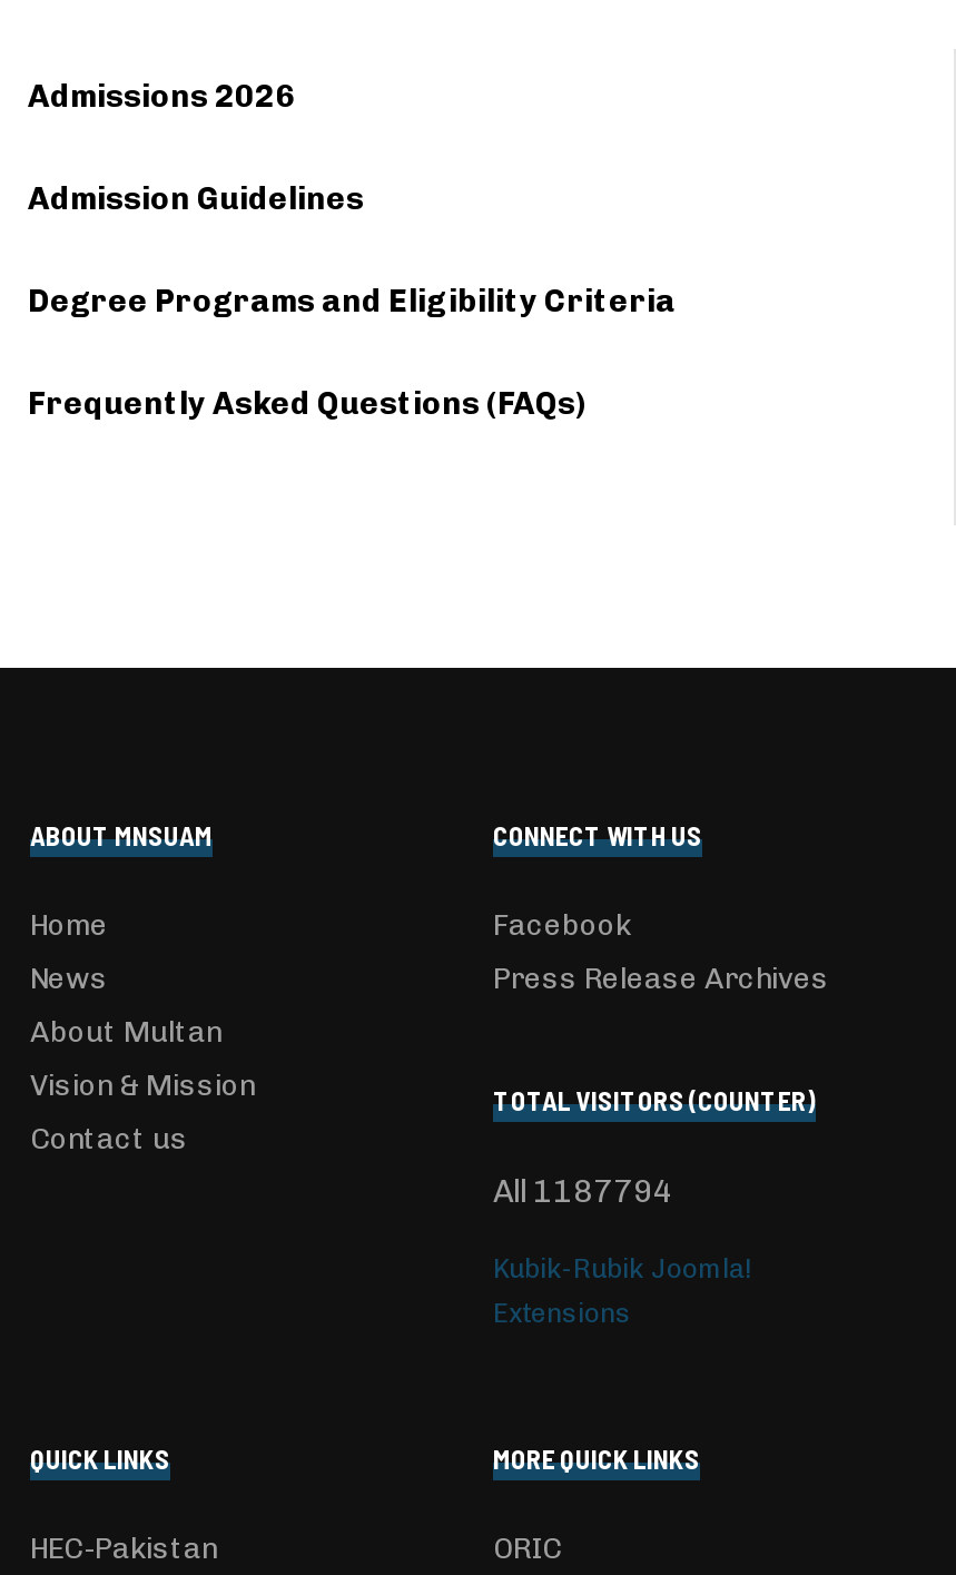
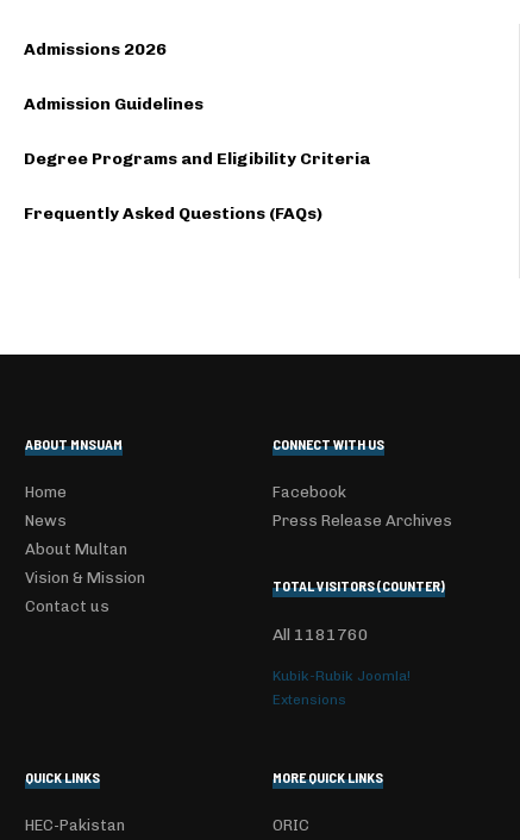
[493,1173,673,1211] All 1187794 -> [272,625,369,645] All 1181760

